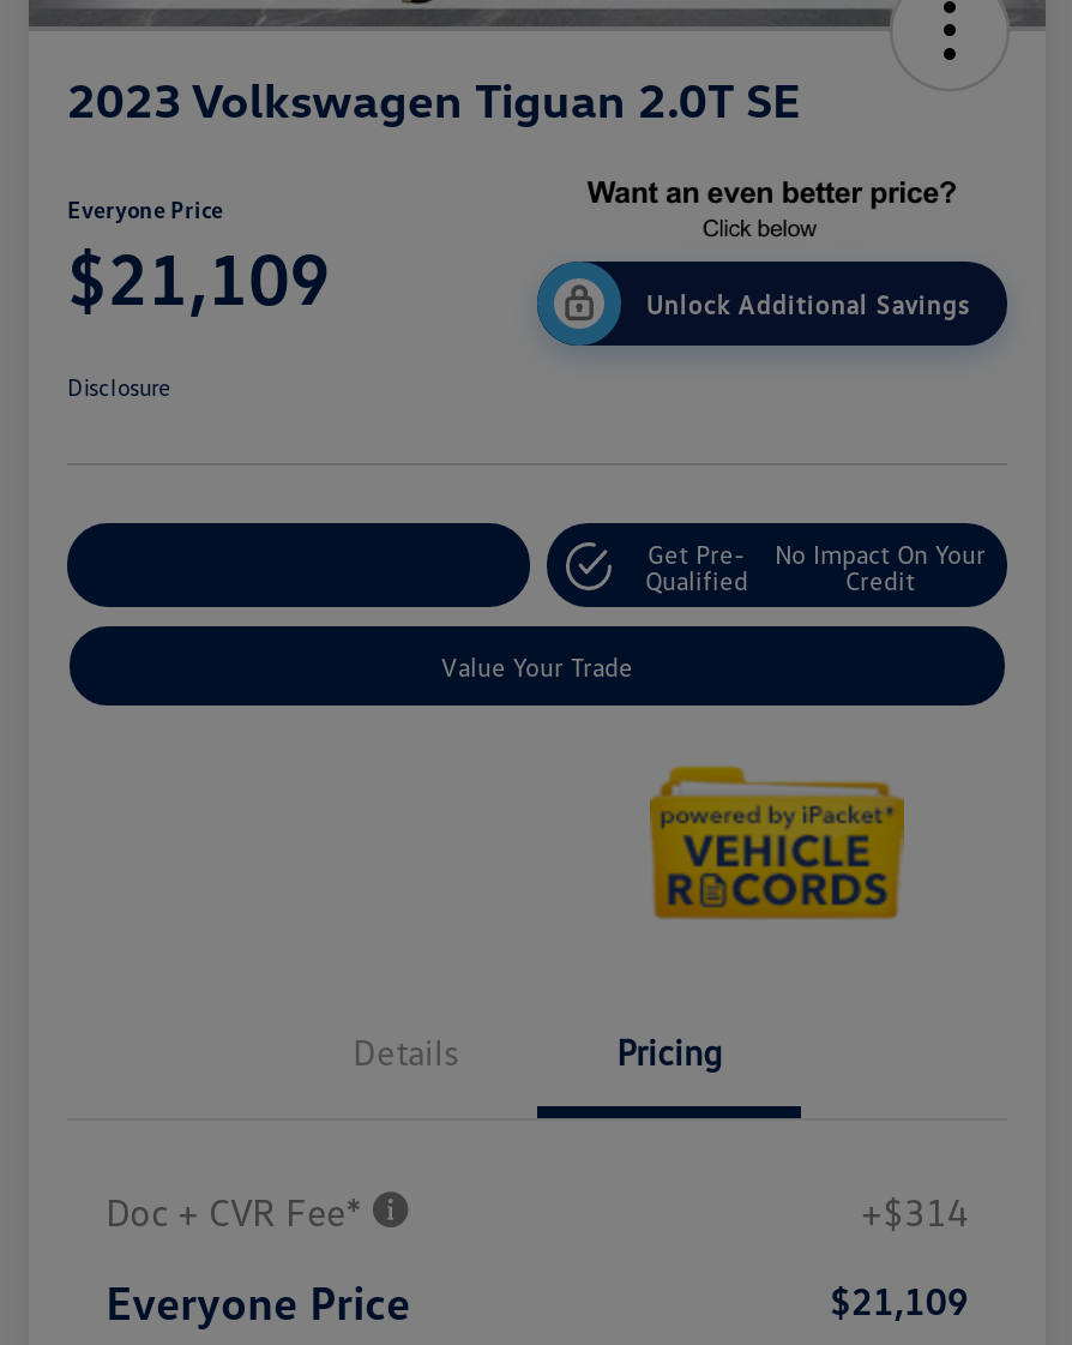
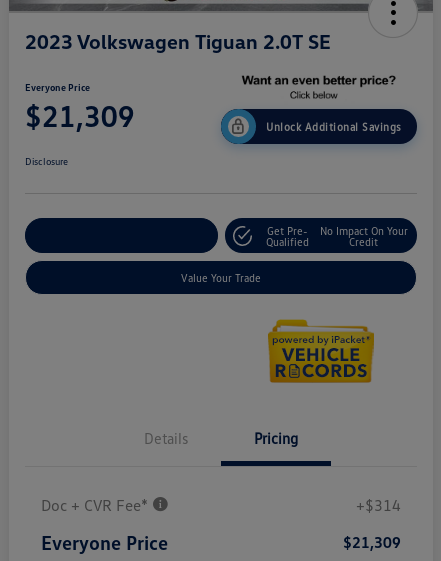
[67,234,331,323] $21,109 -> [25,97,135,134] $21,309
[830,1277,969,1325] $21,109 -> [343,532,401,552] $21,309

